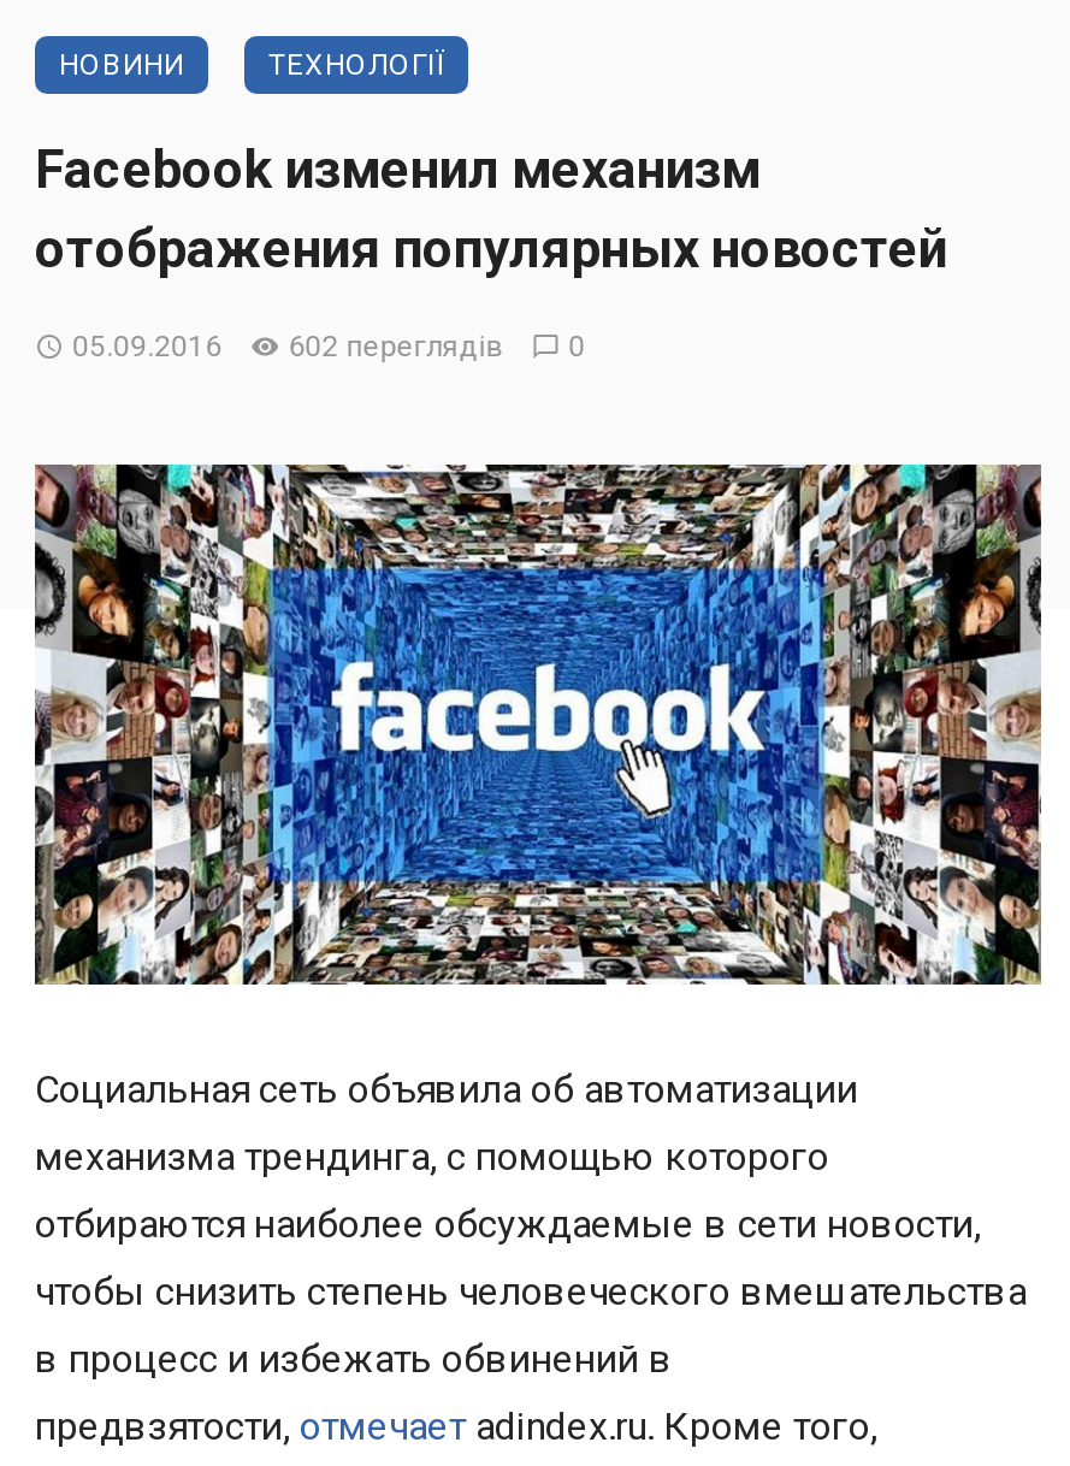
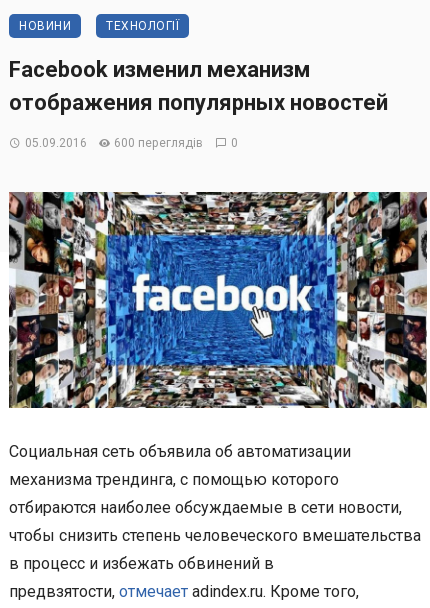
[72,330,586,363] 05.09.2016 602 переглядів 0 -> [25,136,238,150] 05.09.2016 600 переглядів 0

